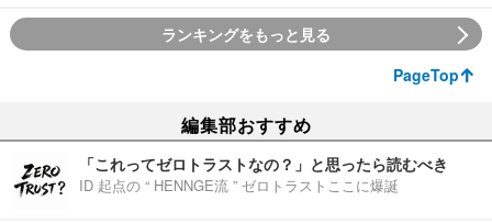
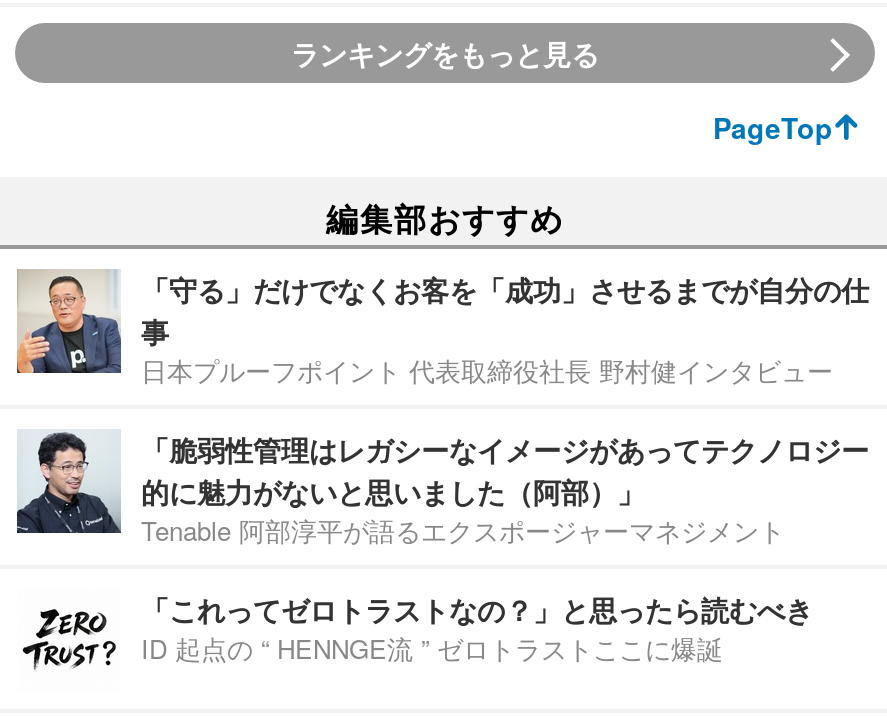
none -> [15,269,869,550] [image] | 「守る」だけでなくお客を「成功」させるまでが自分の仕 | 事 | 日本プルーフポイント 代表取締役社長 野村健インタビュー | 「脆弱性管理はレガシーなイメージがあってテクノロジー | 的に魅力がないと思いました（阿部）」 | Tenable 阿部淳平が語るエクスポージャーマネジメント
none -> [15,429,113,535] [image]

